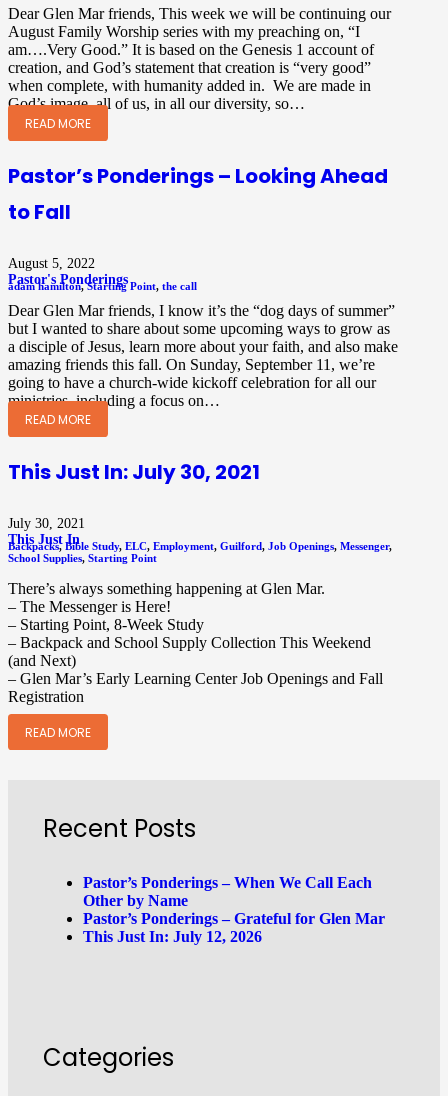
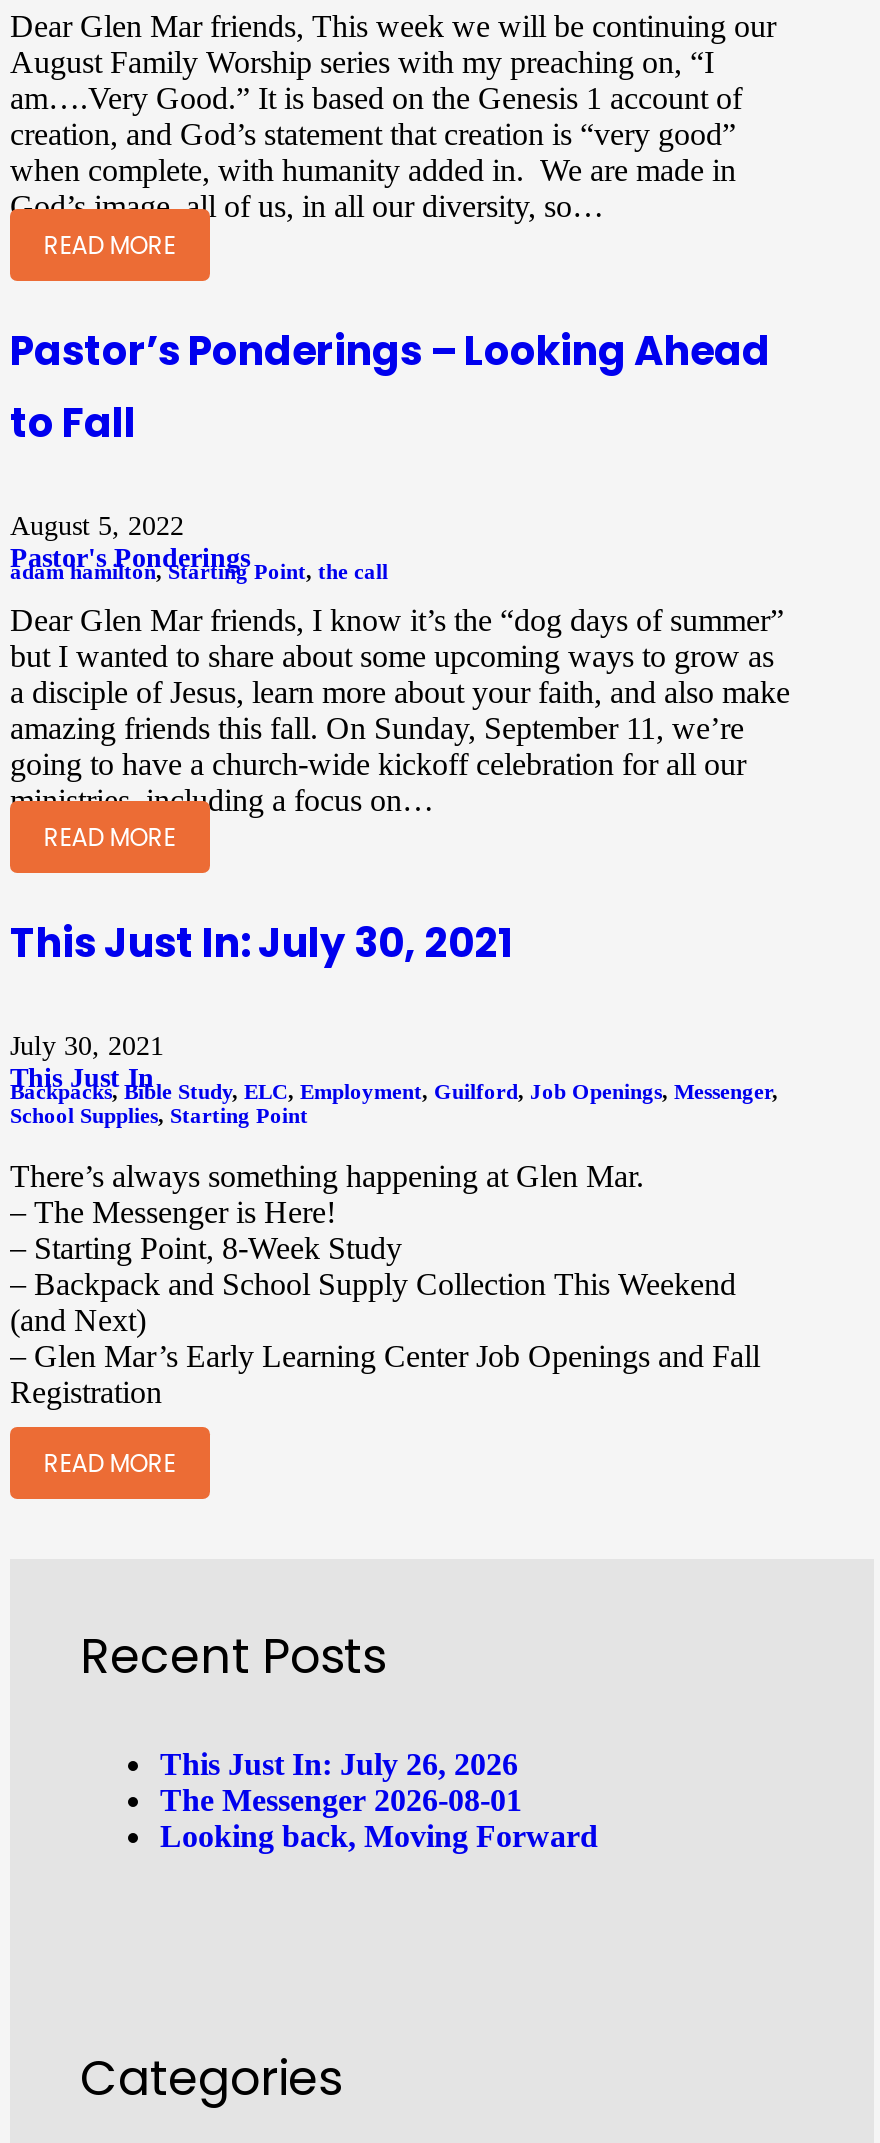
[83,874,385,945] Pastor’s Ponderings – When We Call Each | Other by Name | Pastor’s Ponderings – Grateful for Glen Mar | This Just In: July 12, 2026 -> [160,1748,598,1854] This Just In: July 26, 2026 | The Messenger 2026-08-01 | Looking back, Moving Forward

